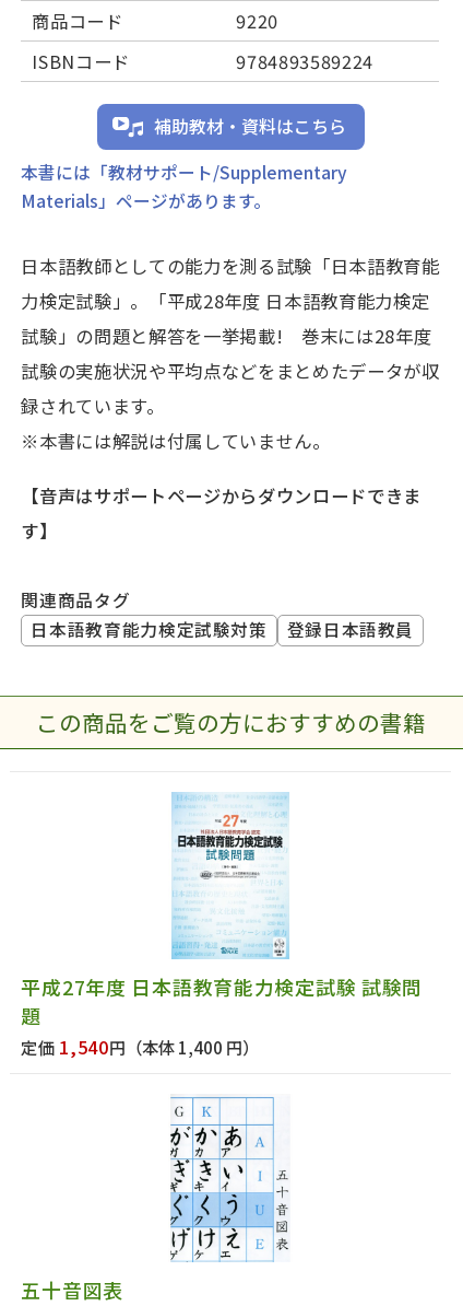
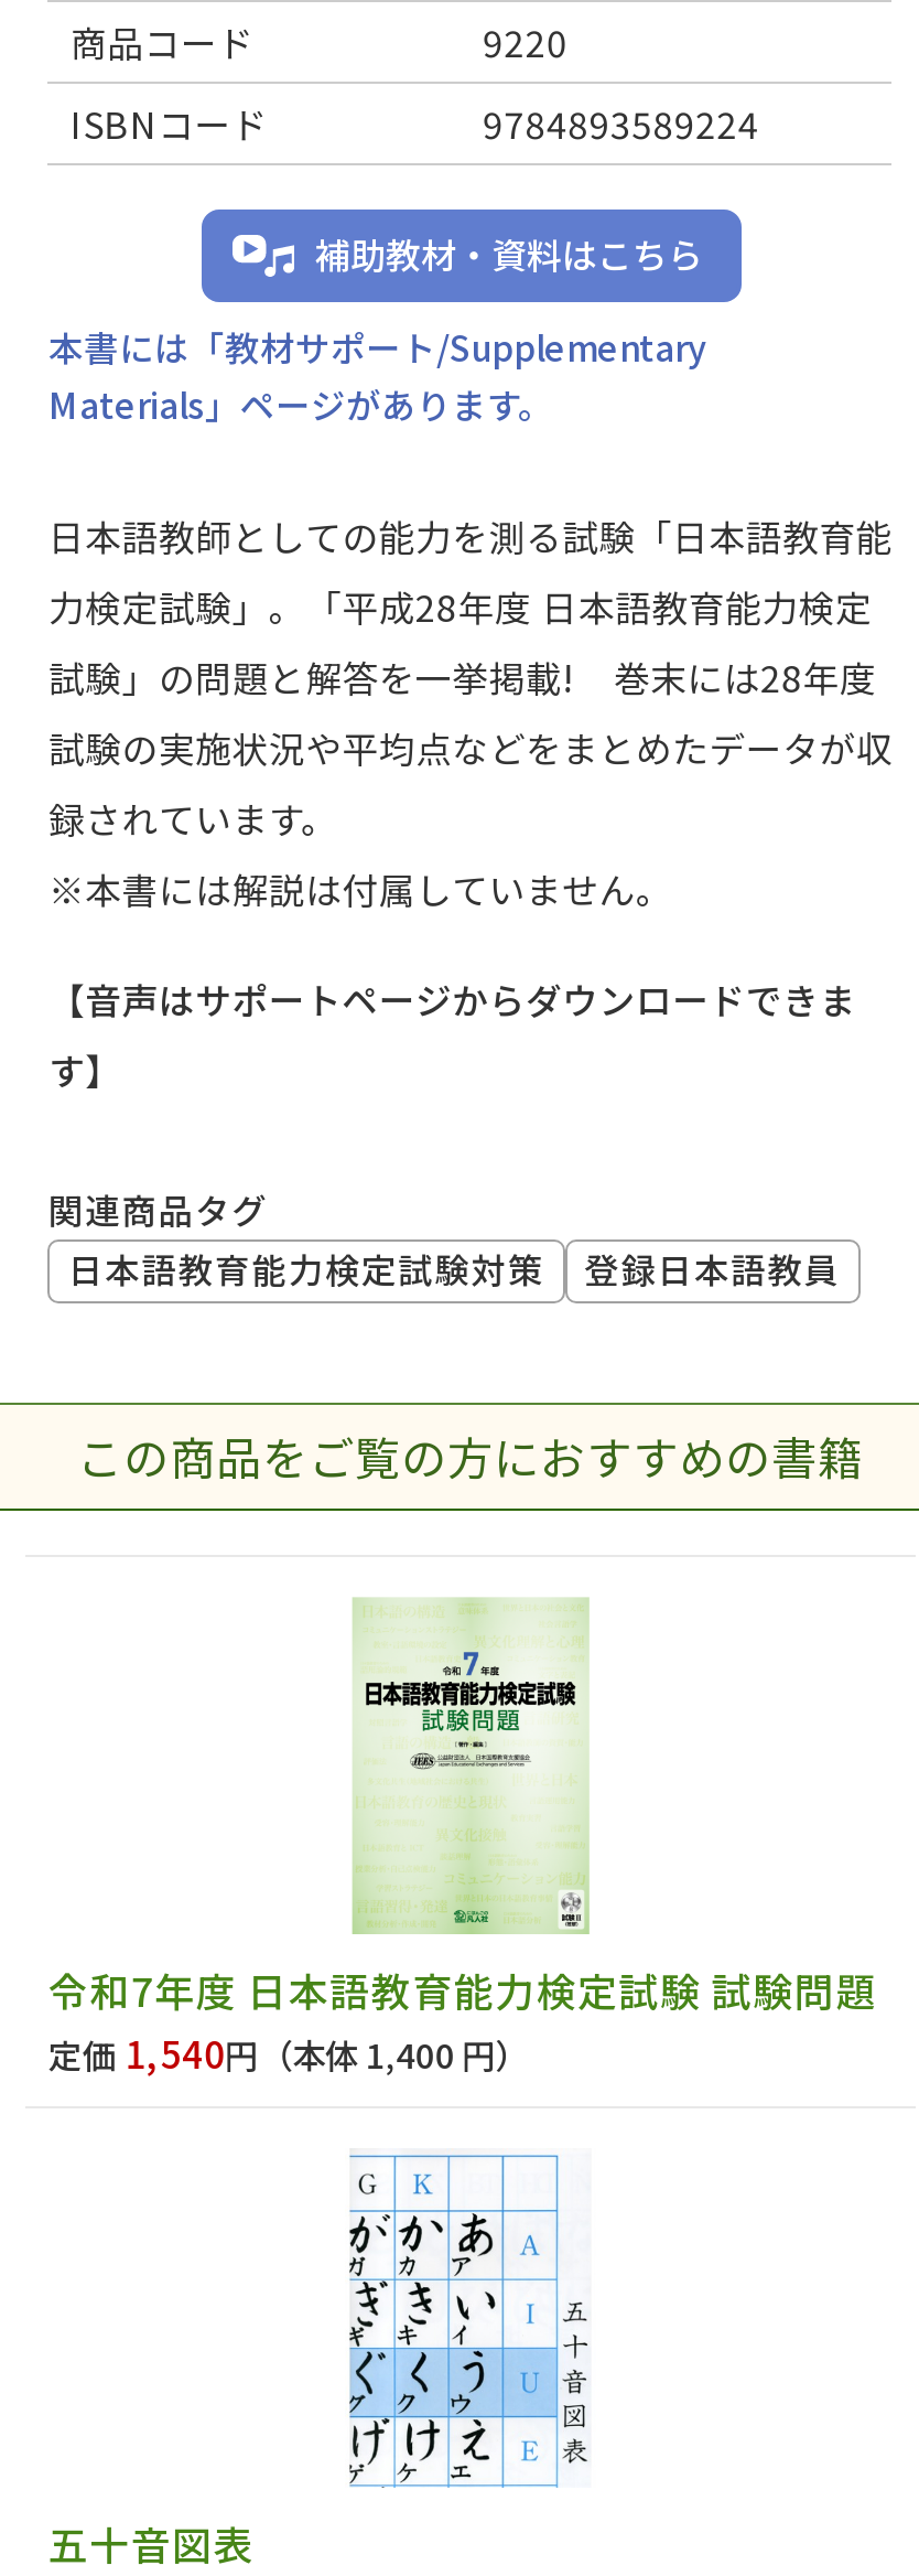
[21,792,423,1030] [image] | 平成27年度 日本語教育能力検定試験 試験問 | 題 -> [48,1597,876,2019] [image] | 令和7年度 日本語教育能力検定試験 試験問題

